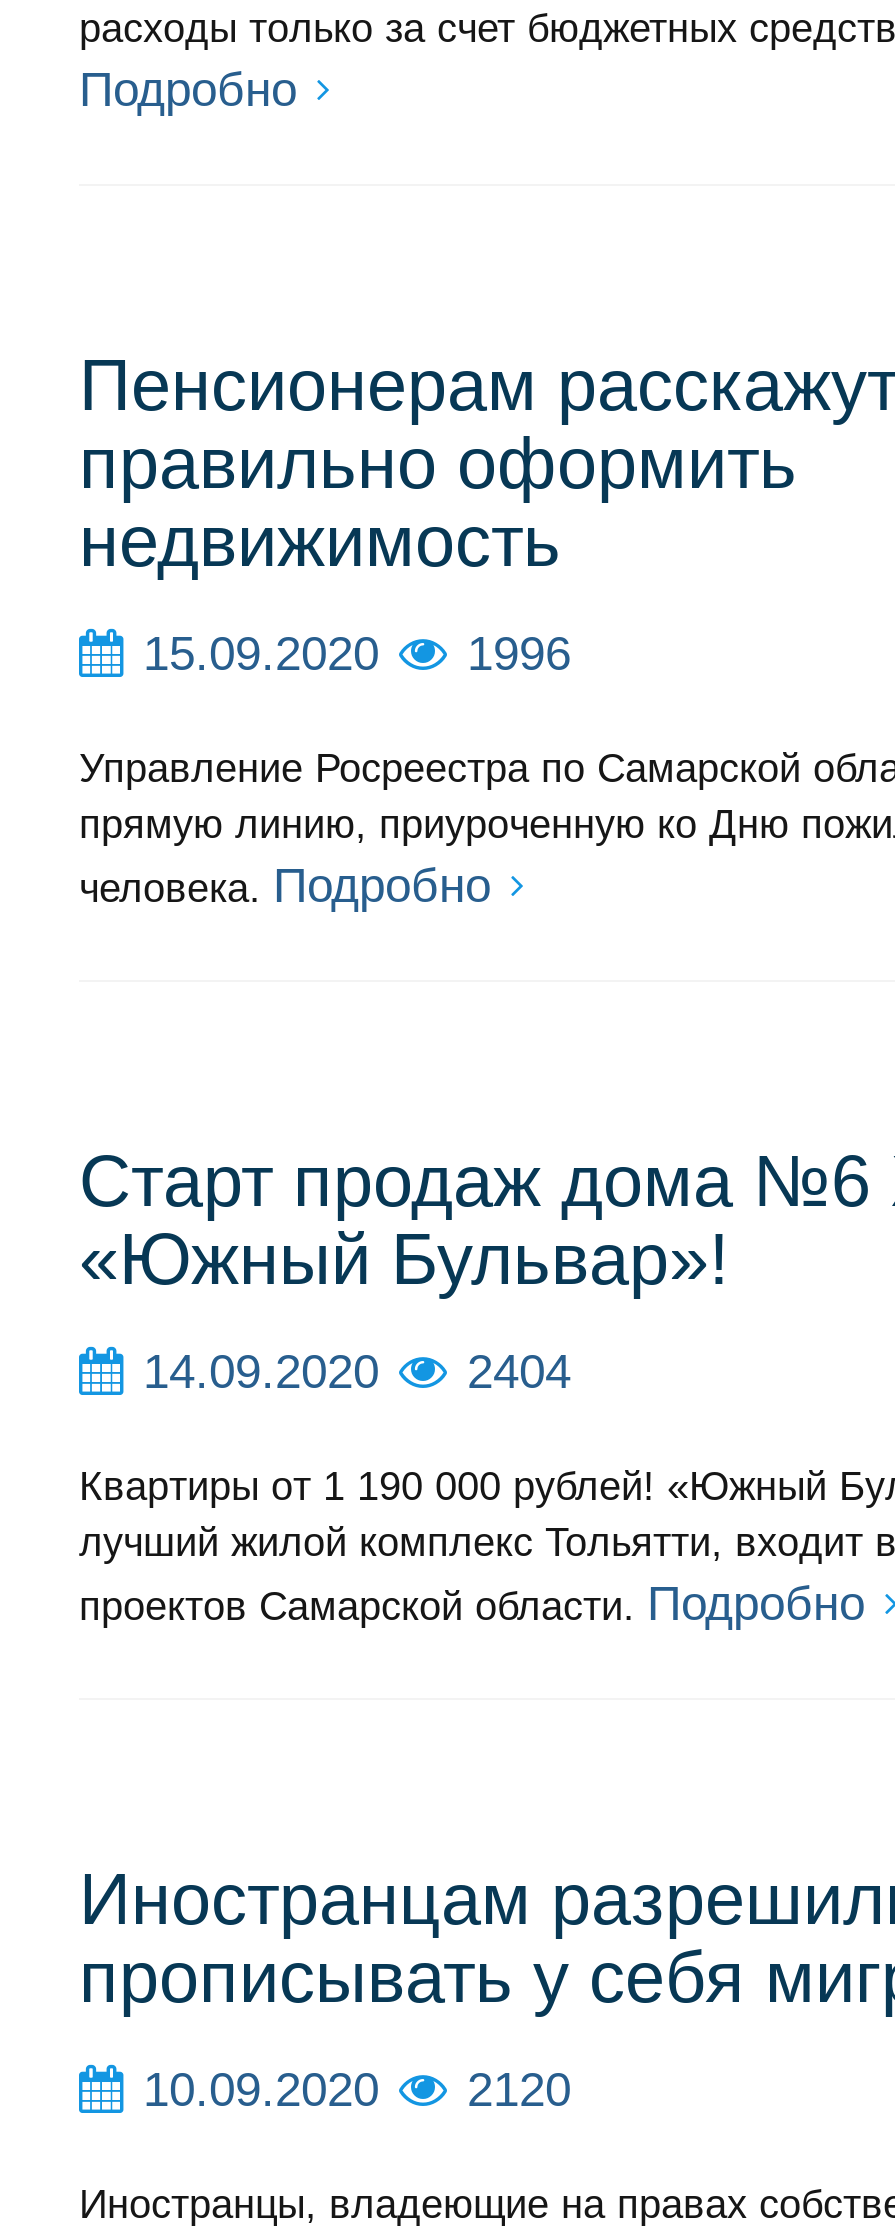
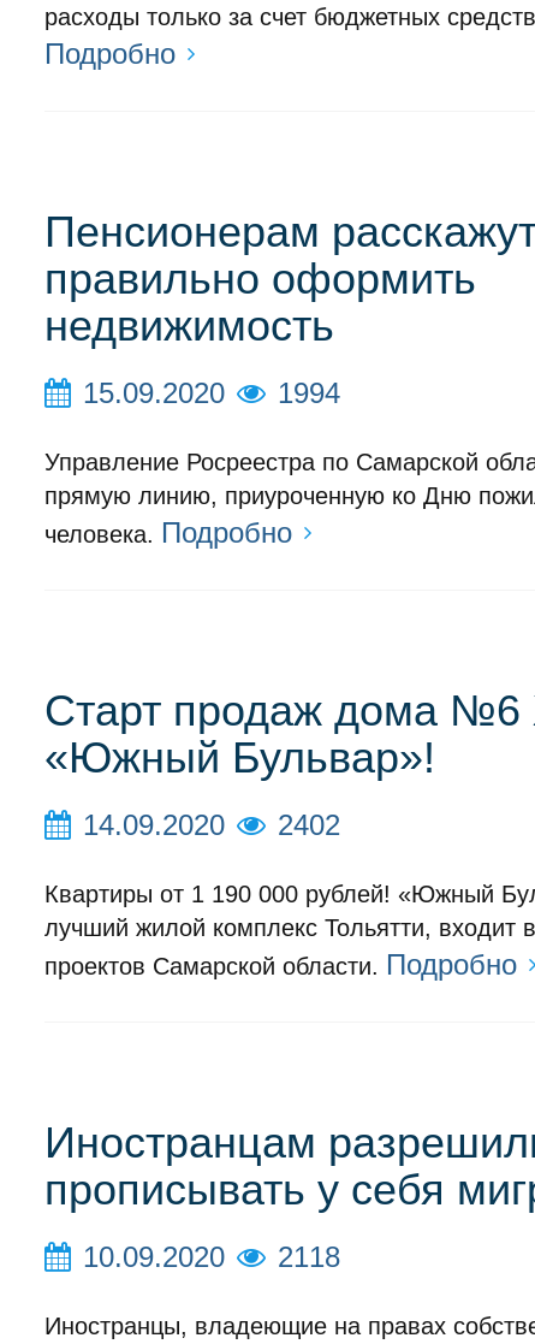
[143,626,571,680] 15.09.2020 1996 -> [83,377,340,409] 15.09.2020 1994
[143,1344,571,1398] 14.09.2020 2404 -> [83,809,340,841] 14.09.2020 2402
[143,2062,571,2116] 10.09.2020 2120 -> [83,1241,340,1273] 10.09.2020 2118

